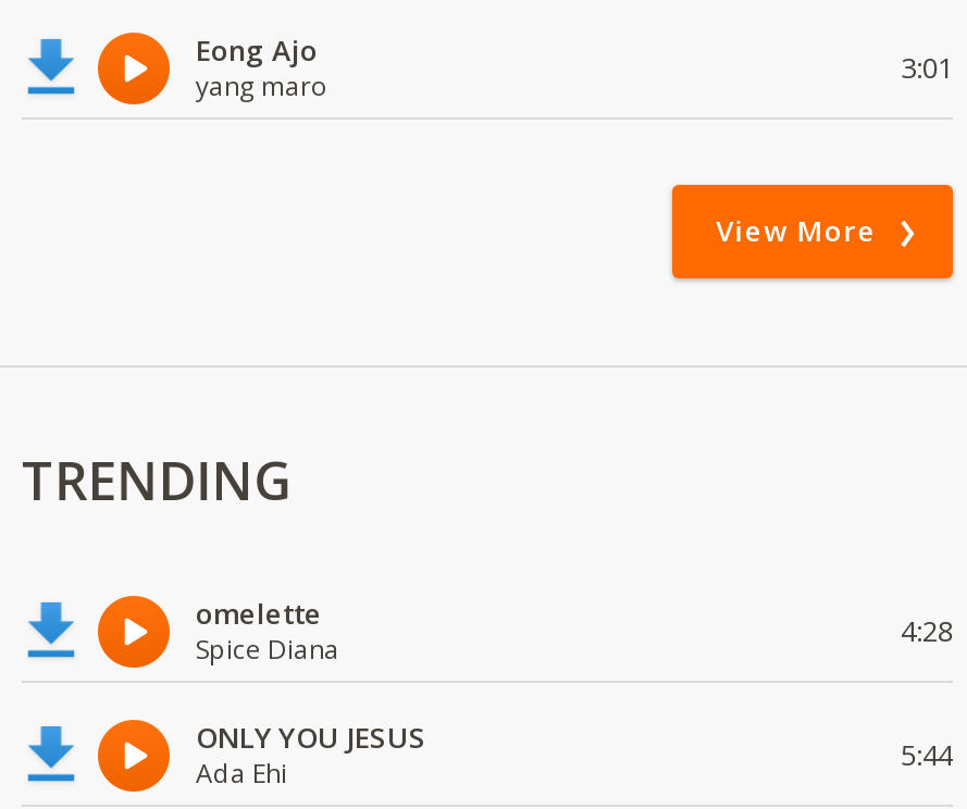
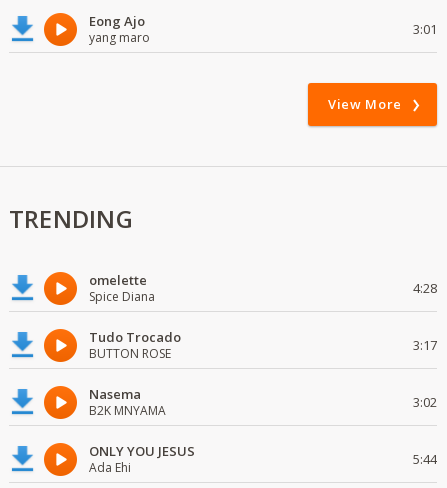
none -> [89,328,437,419] Tudo Trocado | BUTTON ROSE | 3:17 | Nasema | B2K MNYAMA | 3:02

